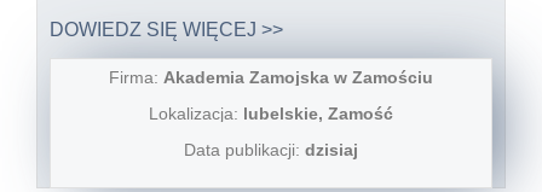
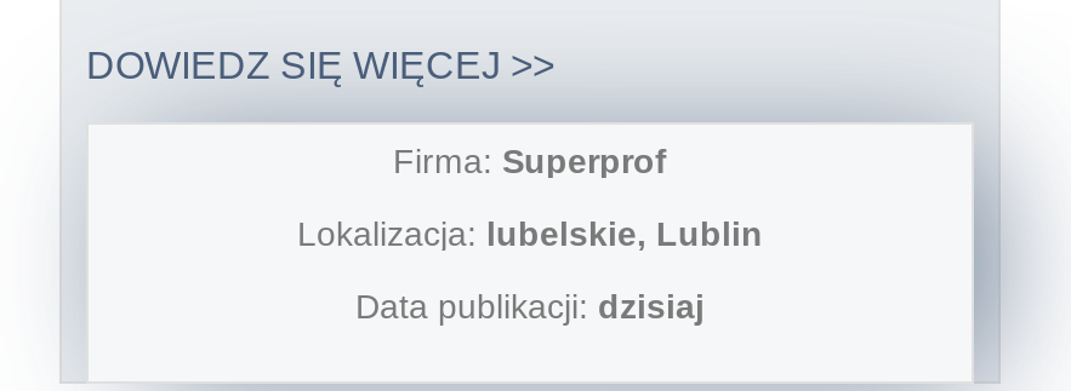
[109,67,433,86] Firma: Akademia Zamojska w Zamościu -> [393,140,667,179] Firma: Superprof
[149,103,393,123] Lokalizacja: lubelskie, Zamość -> [297,213,763,252] Lokalizacja: lubelskie, Lublin

